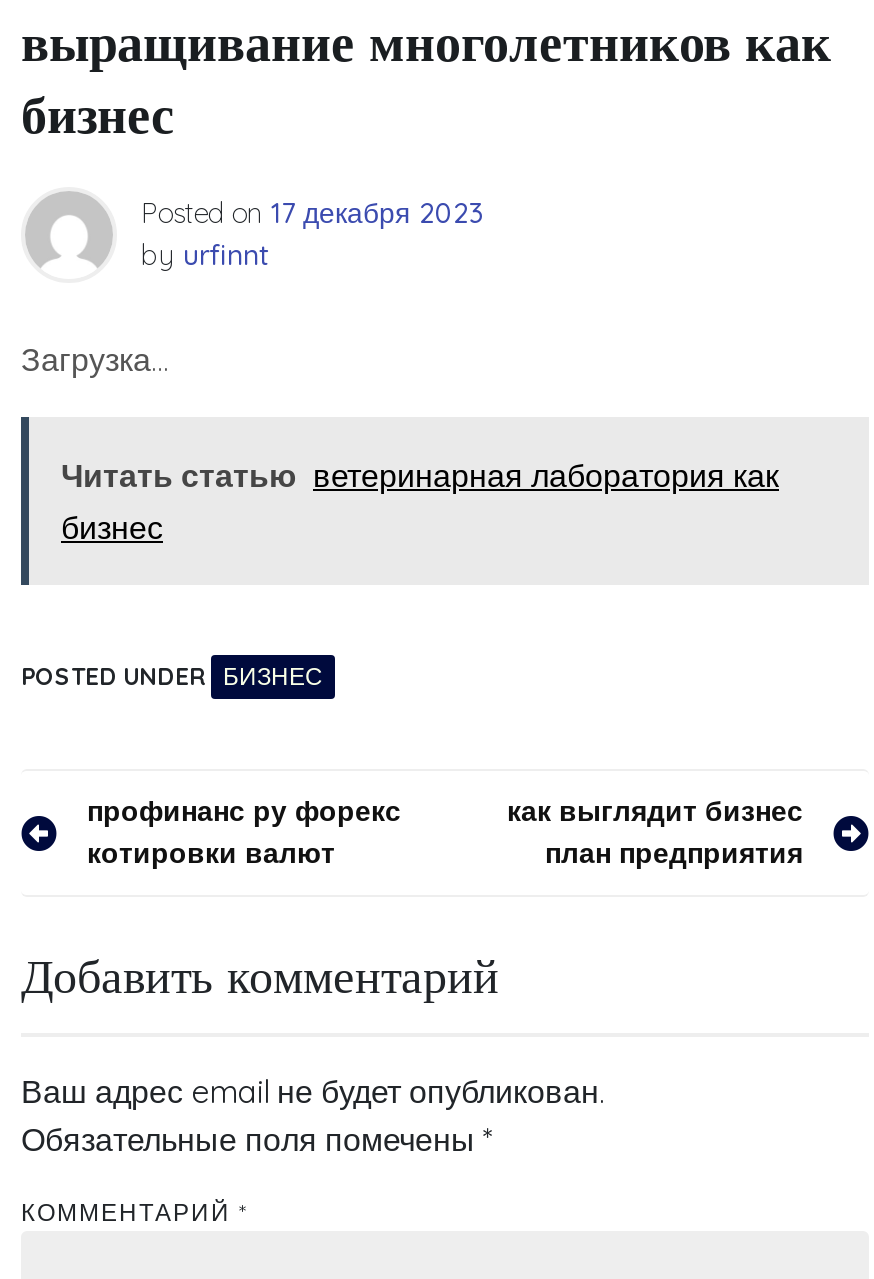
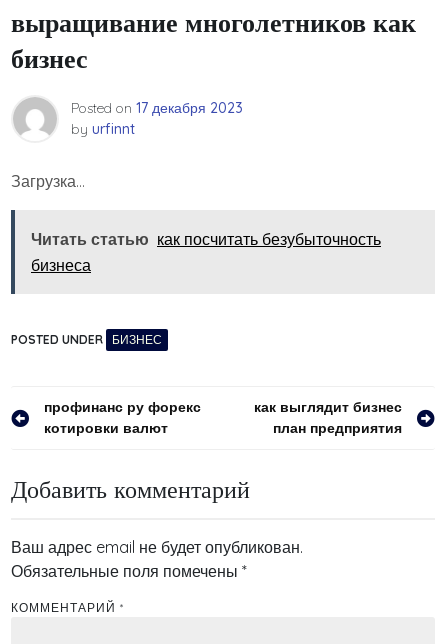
[61,455,779,547] Читать статью ветеринарная лаборатория как | бизнес -> [31,229,381,275] Читать статью как посчитать безубыточность | бизнеса

